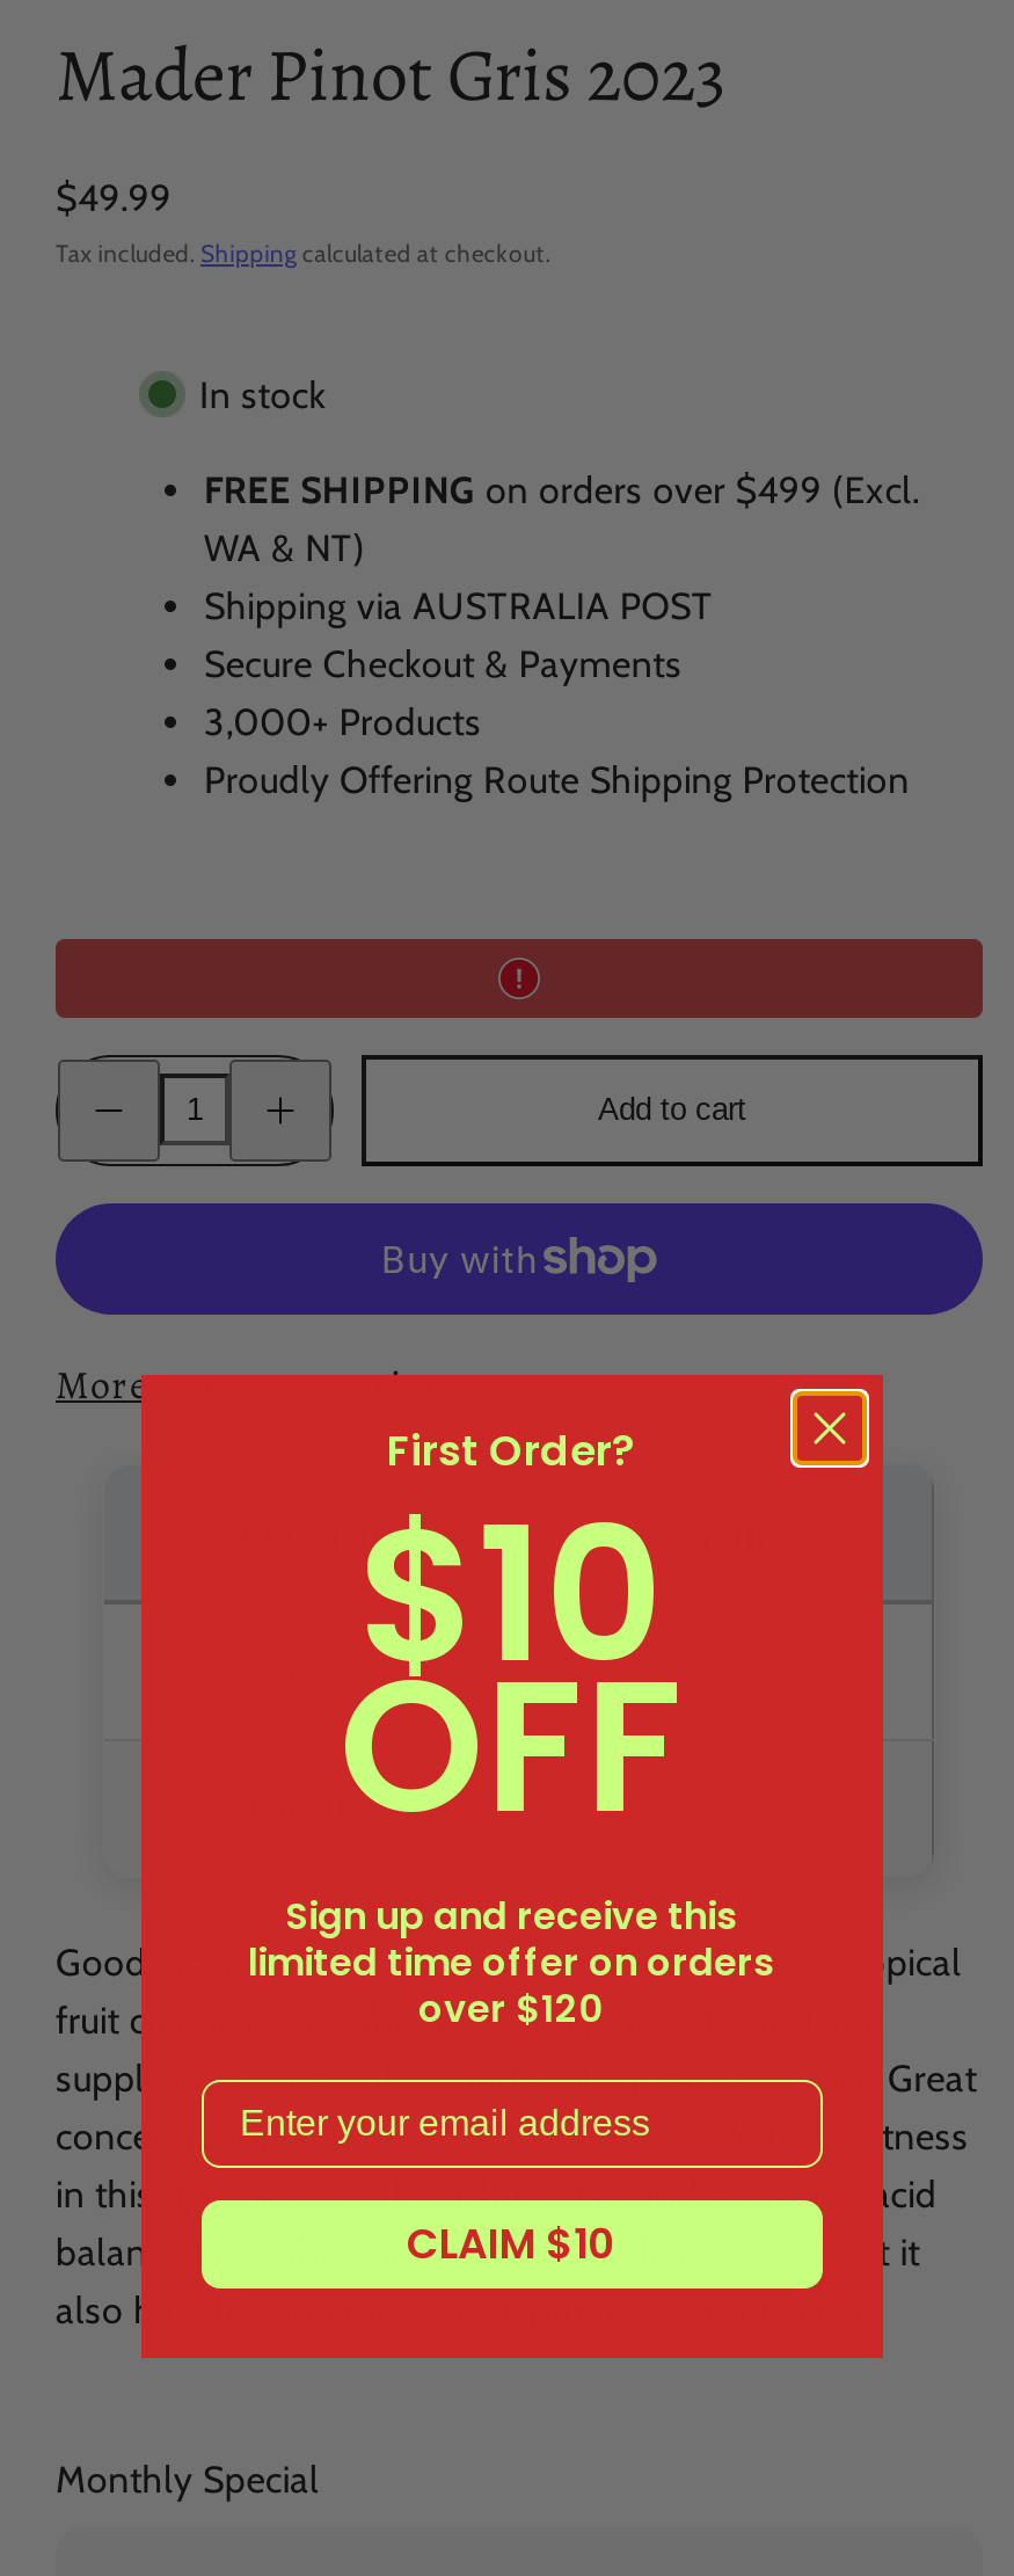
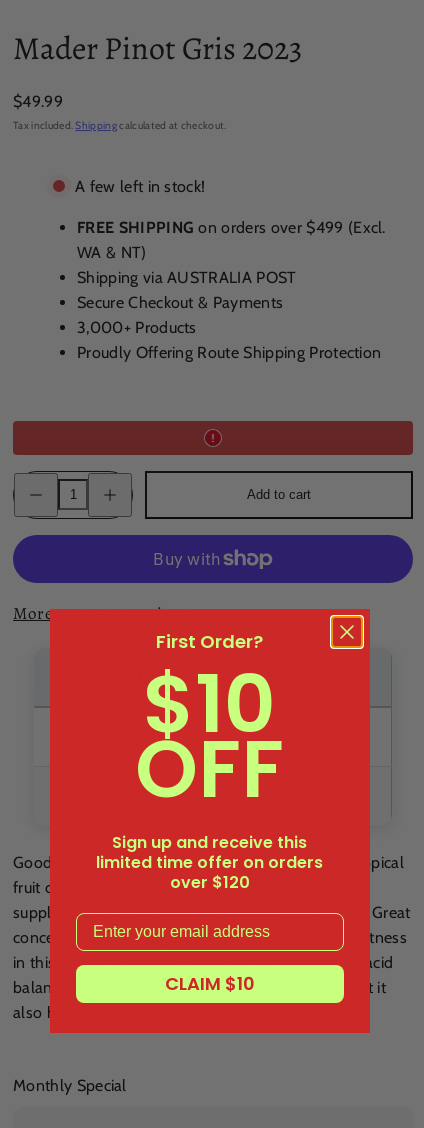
[199,373,326,417] In stock -> [75,177,205,196] A few left in stock!

